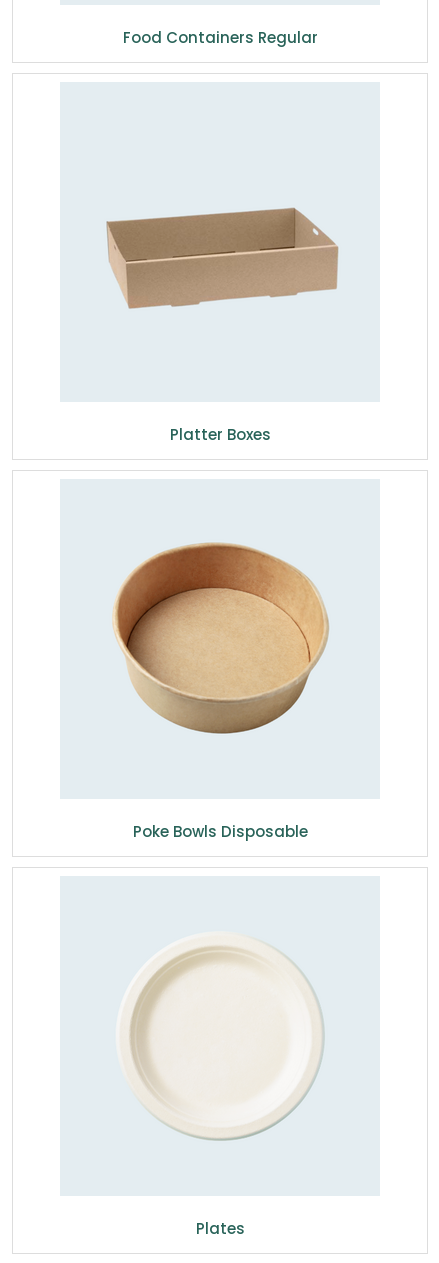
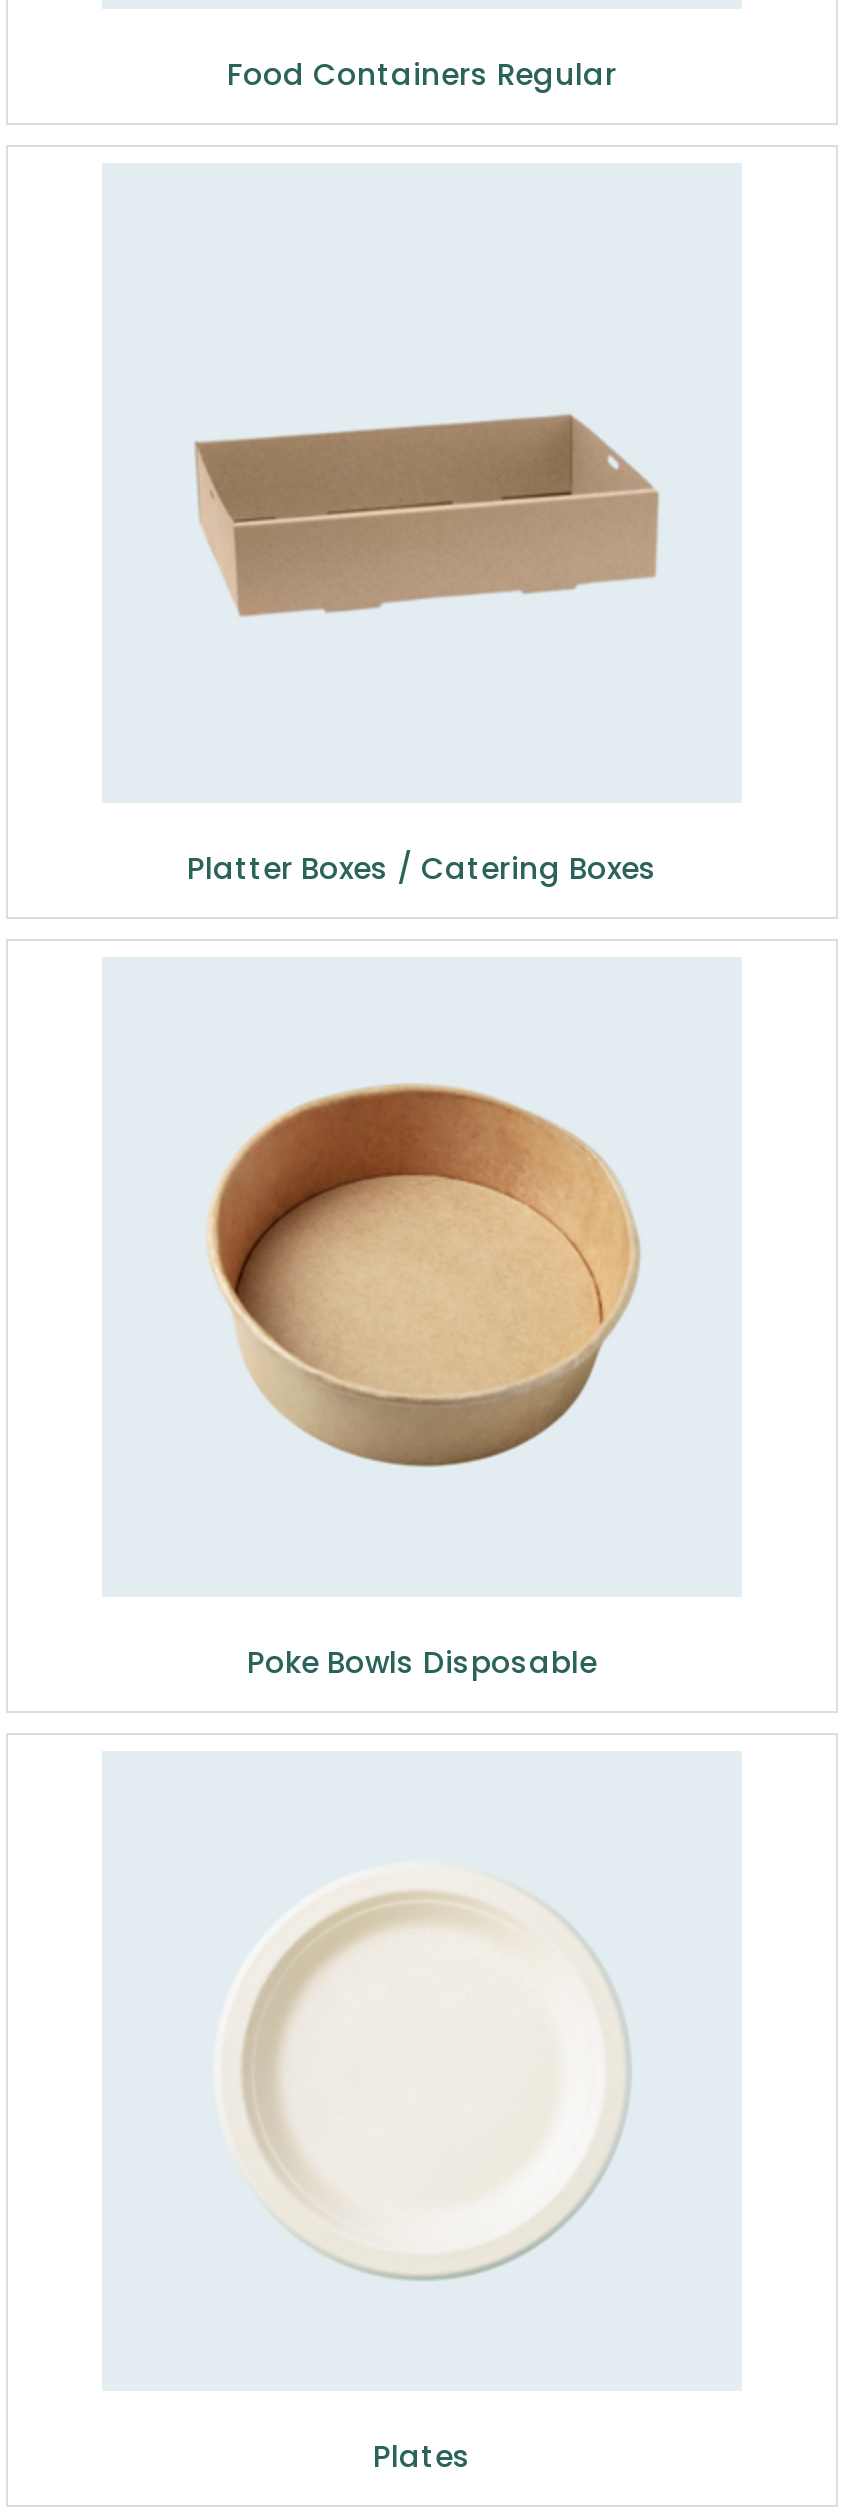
[169,424,270,445] Platter Boxes -> [187,848,657,890] Platter Boxes / Catering Boxes

